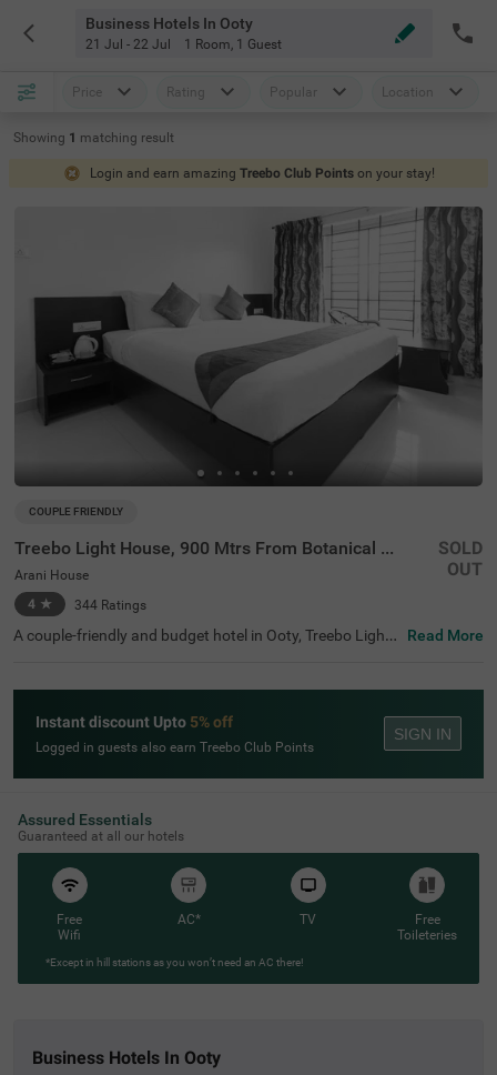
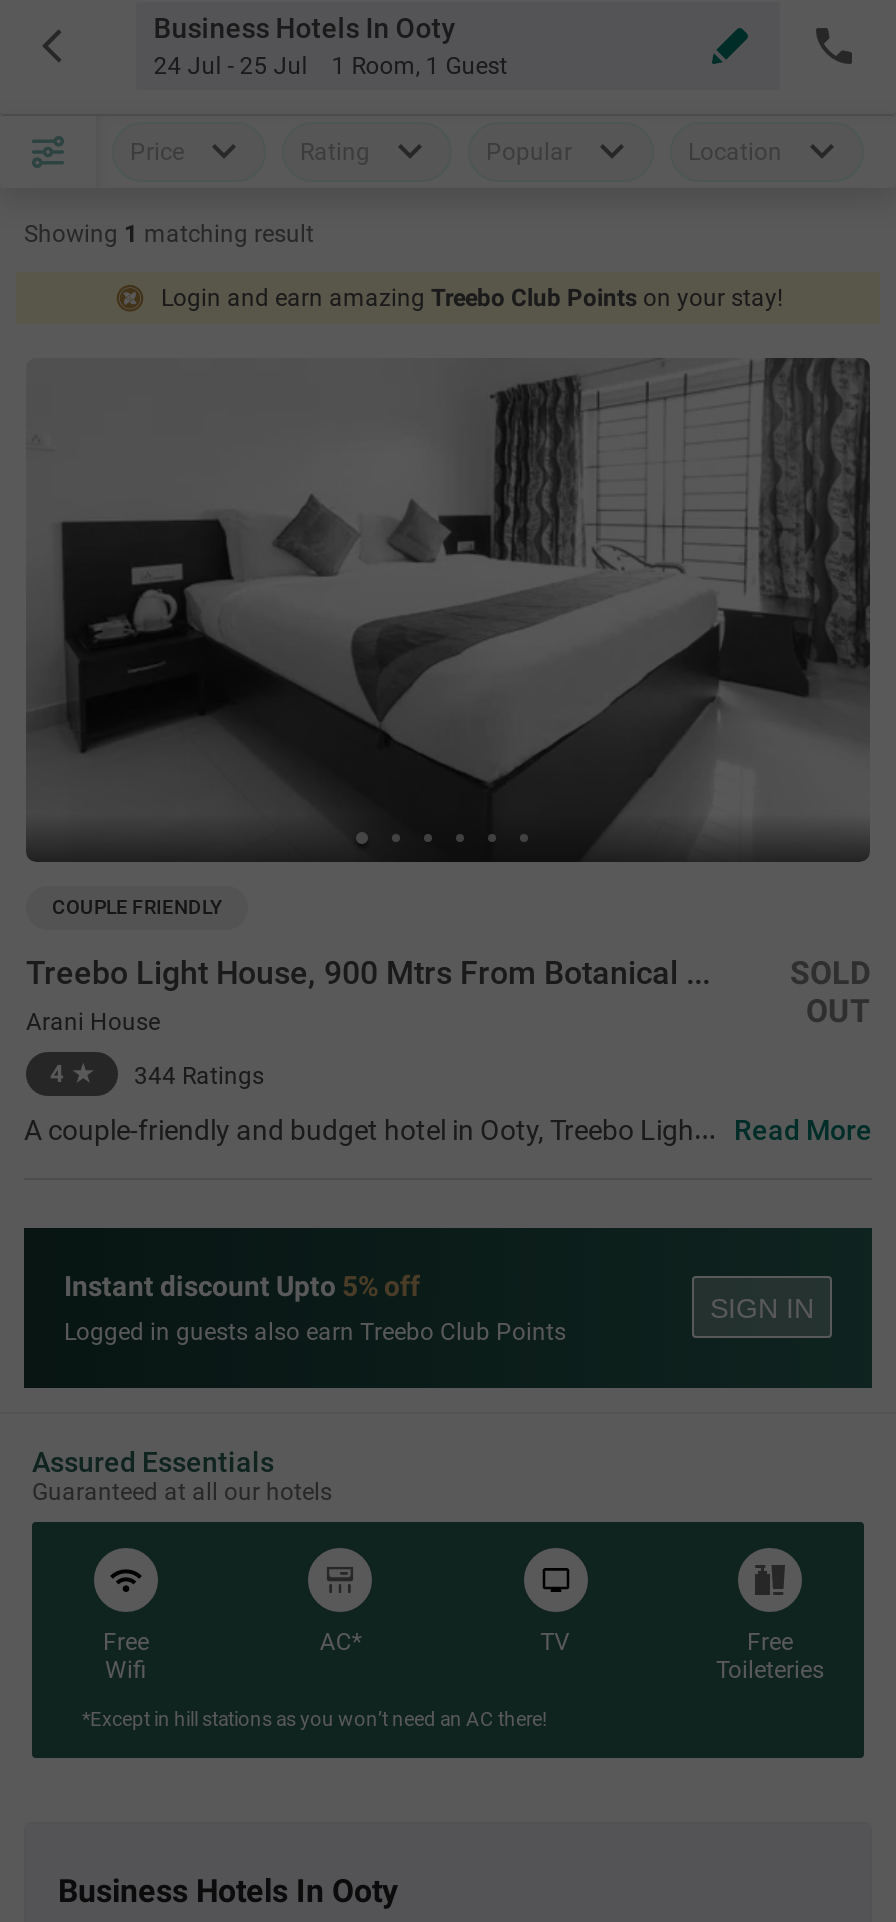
[85,37,282,52] 21 Jul - 22 Jul 1 Room, 1 Guest -> [154,52,508,80] 24 Jul - 25 Jul 1 Room, 1 Guest

